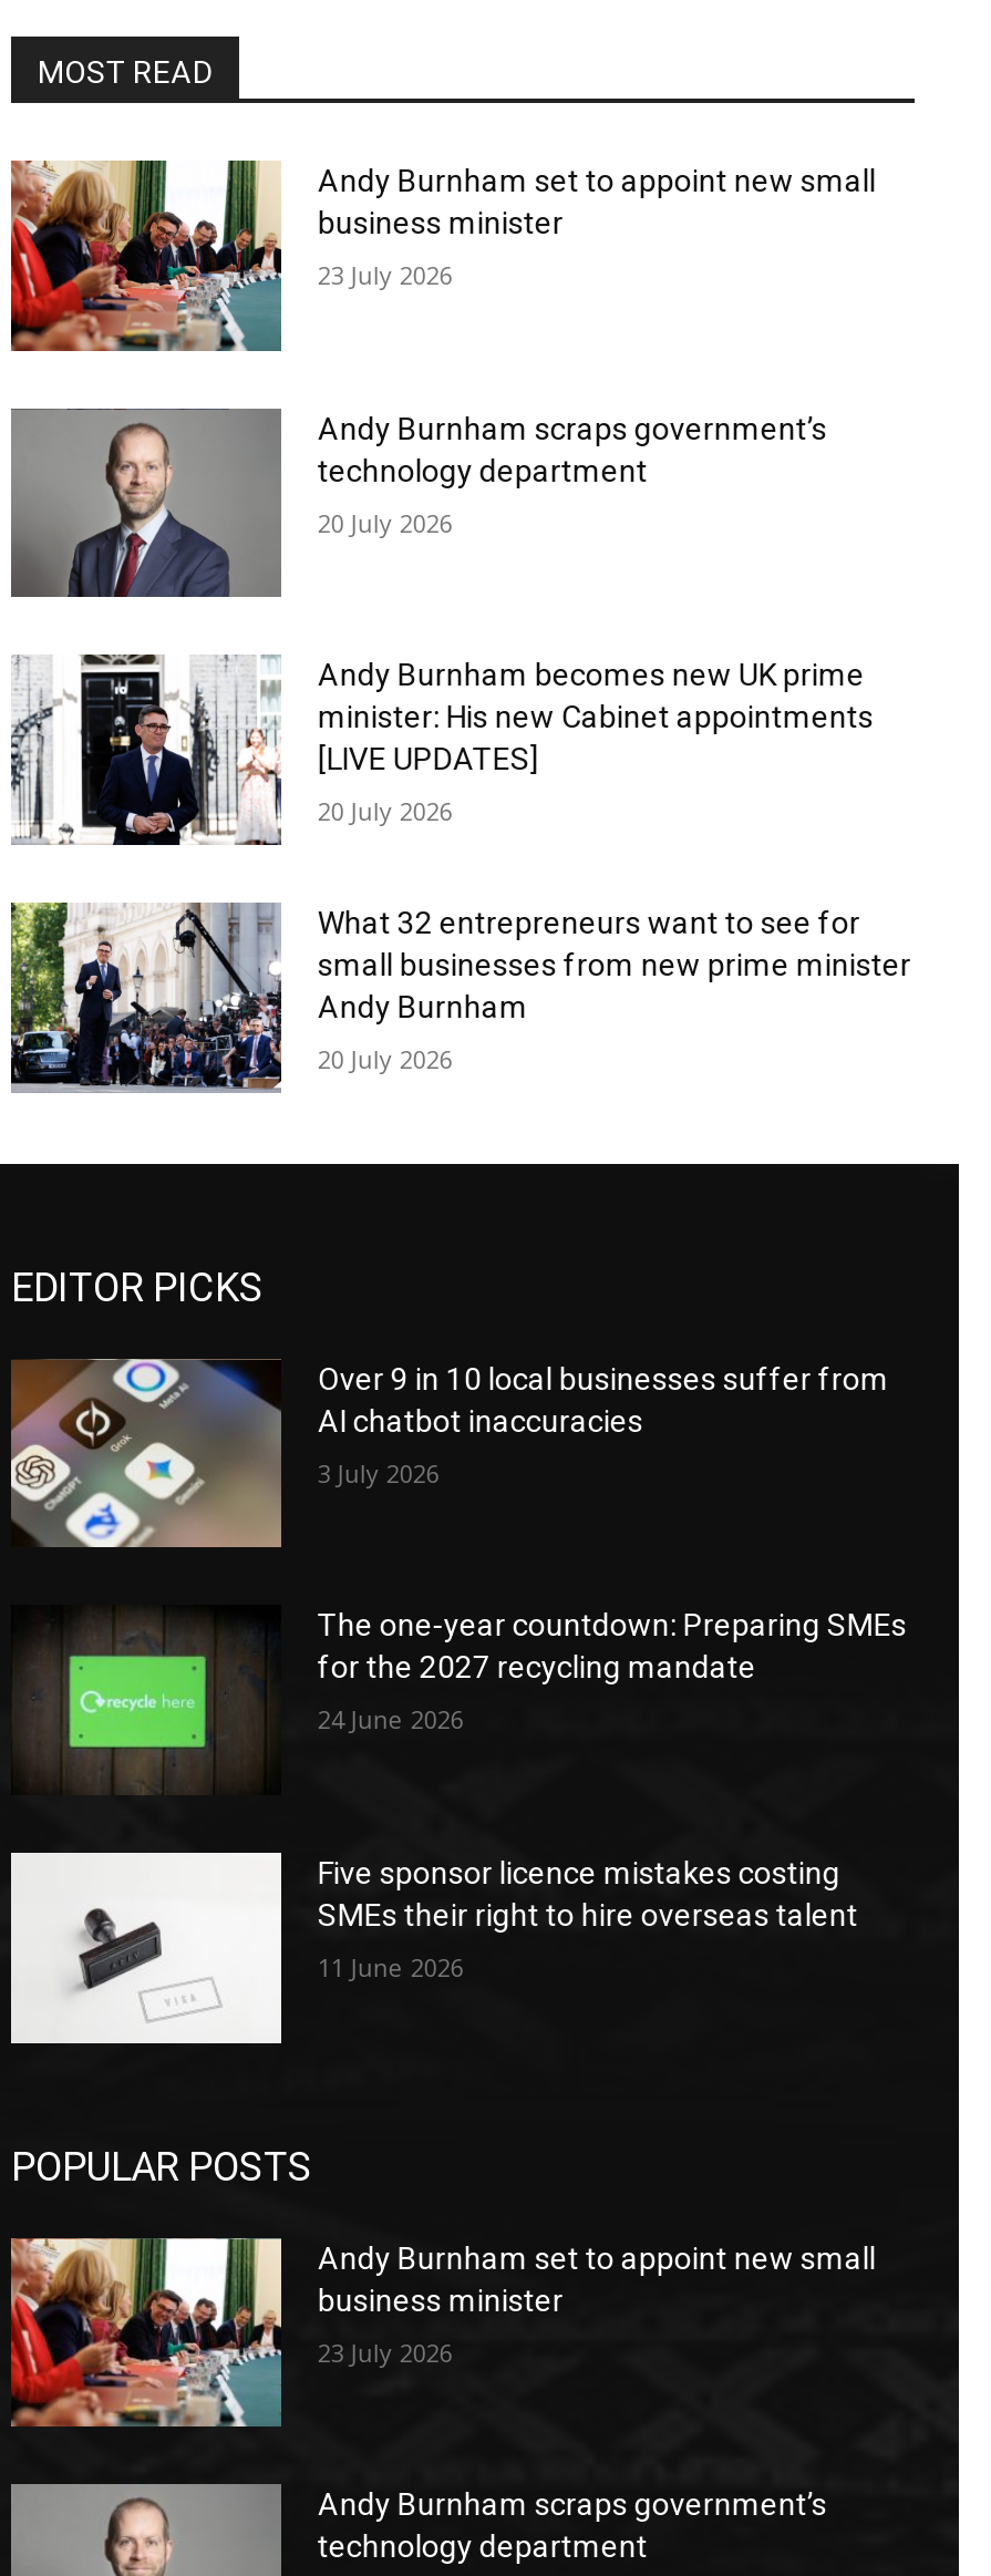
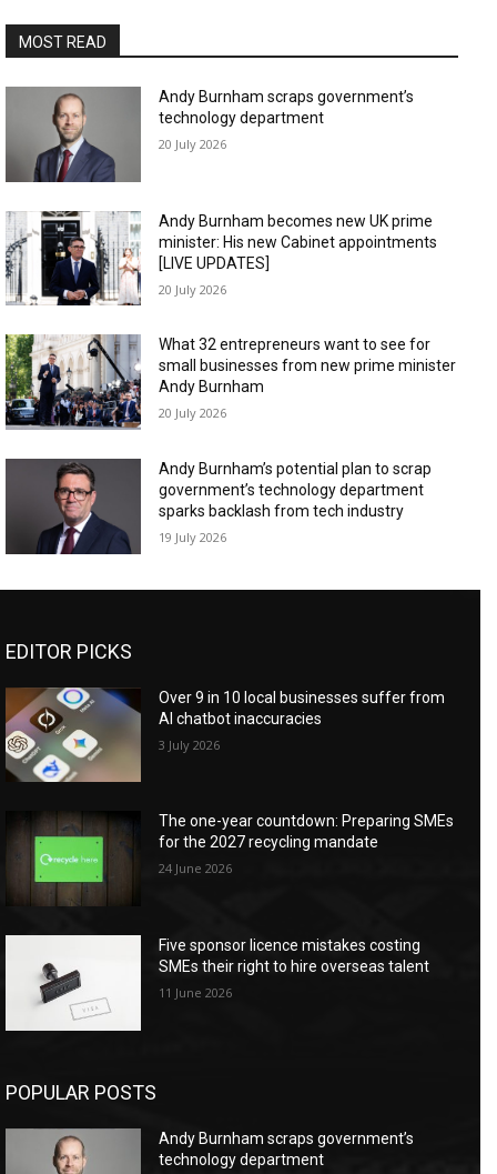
[9,161,876,353] [image] | Andy Burnham set to appoint new small | business minister | 23 July 2026 -> none
none -> [6,458,432,554] [image] | Andy Burnham’s potential plan to scrap | government’s technology department | sparks backlash from tech industry | 19 July 2026
[9,2236,876,2426] [image] | Andy Burnham set to appoint new small | business minister | 23 July 2026 -> none

